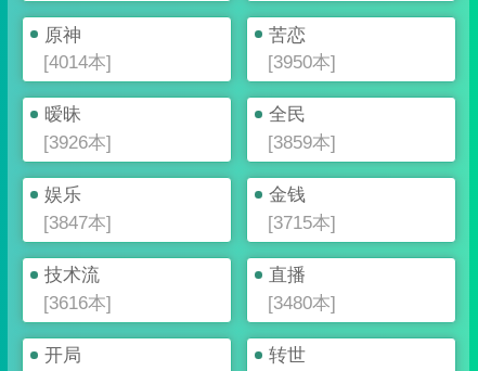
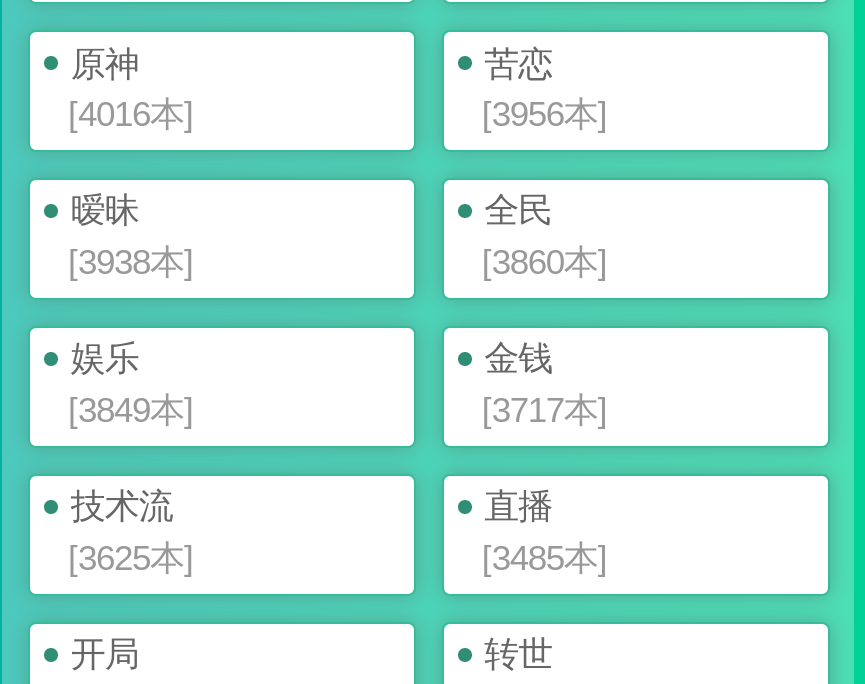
[43,51,112,73] [4014本] -> [68,94,194,134] [4016本]
[268,51,336,73] [3950本] -> [482,94,608,134] [3956本]
[43,131,112,153] [3926本] -> [68,242,194,282] [3938本]
[268,131,336,153] [3859本] -> [482,242,608,282] [3860本]
[43,212,112,233] [3847本] -> [68,390,194,430] [3849本]
[268,212,336,233] [3715本] -> [482,390,608,430] [3717本]
[43,292,112,314] [3616本] -> [68,538,194,578] [3625本]
[268,292,336,314] [3480本] -> [482,538,608,578] [3485本]

